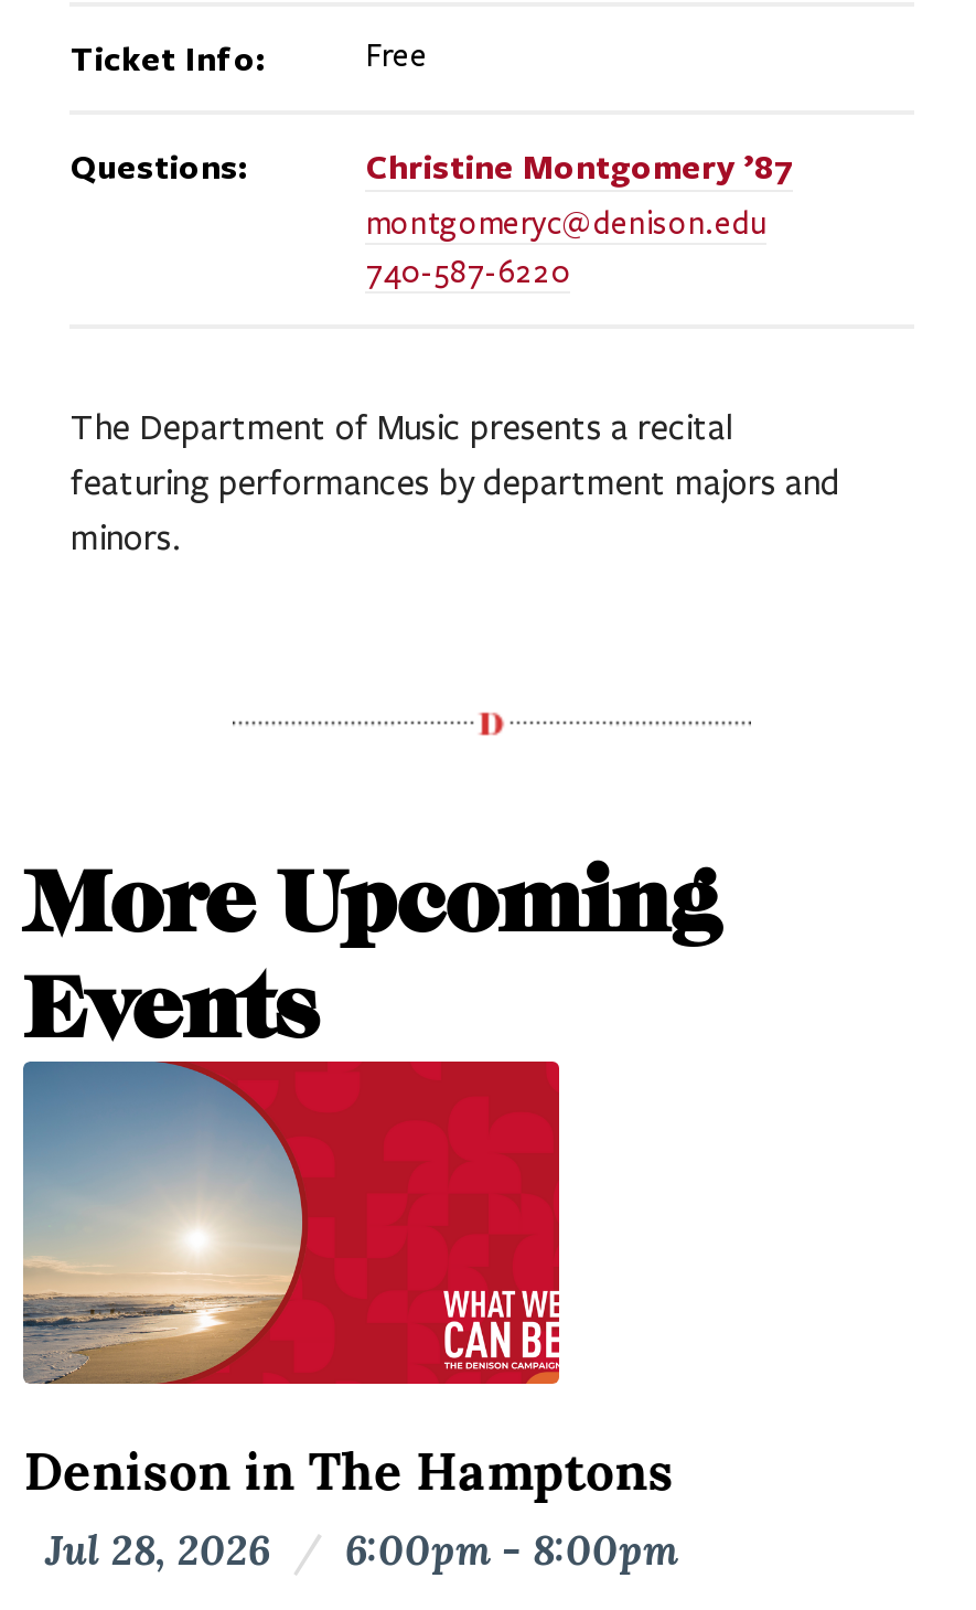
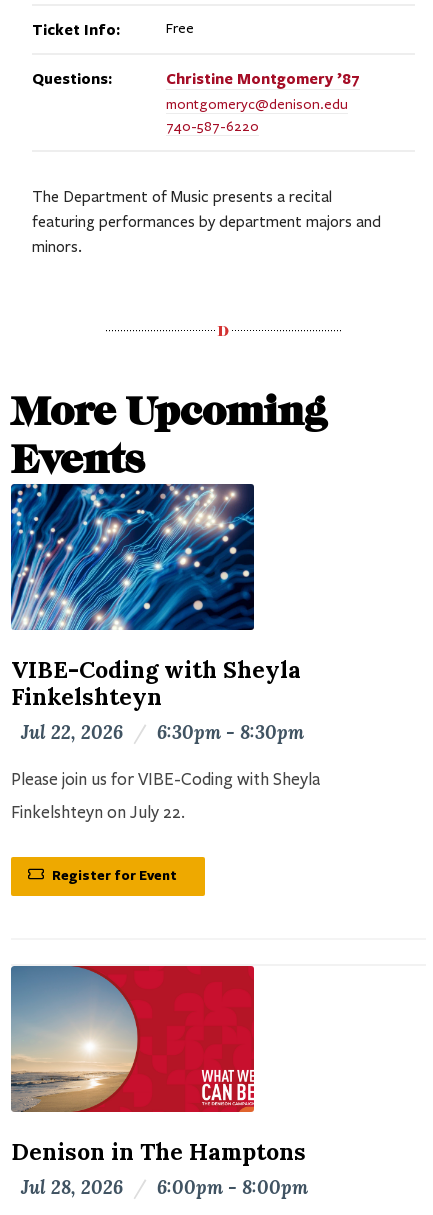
none -> [10,483,320,884] [image] | VIBE-Coding with Sheyla | Finkelshteyn | Jul 22, 2026 / 6:30pm - 8:30pm | Please join us for VIBE-Coding with Sheyla | Finkelshteyn on July 22. | Register for Event

